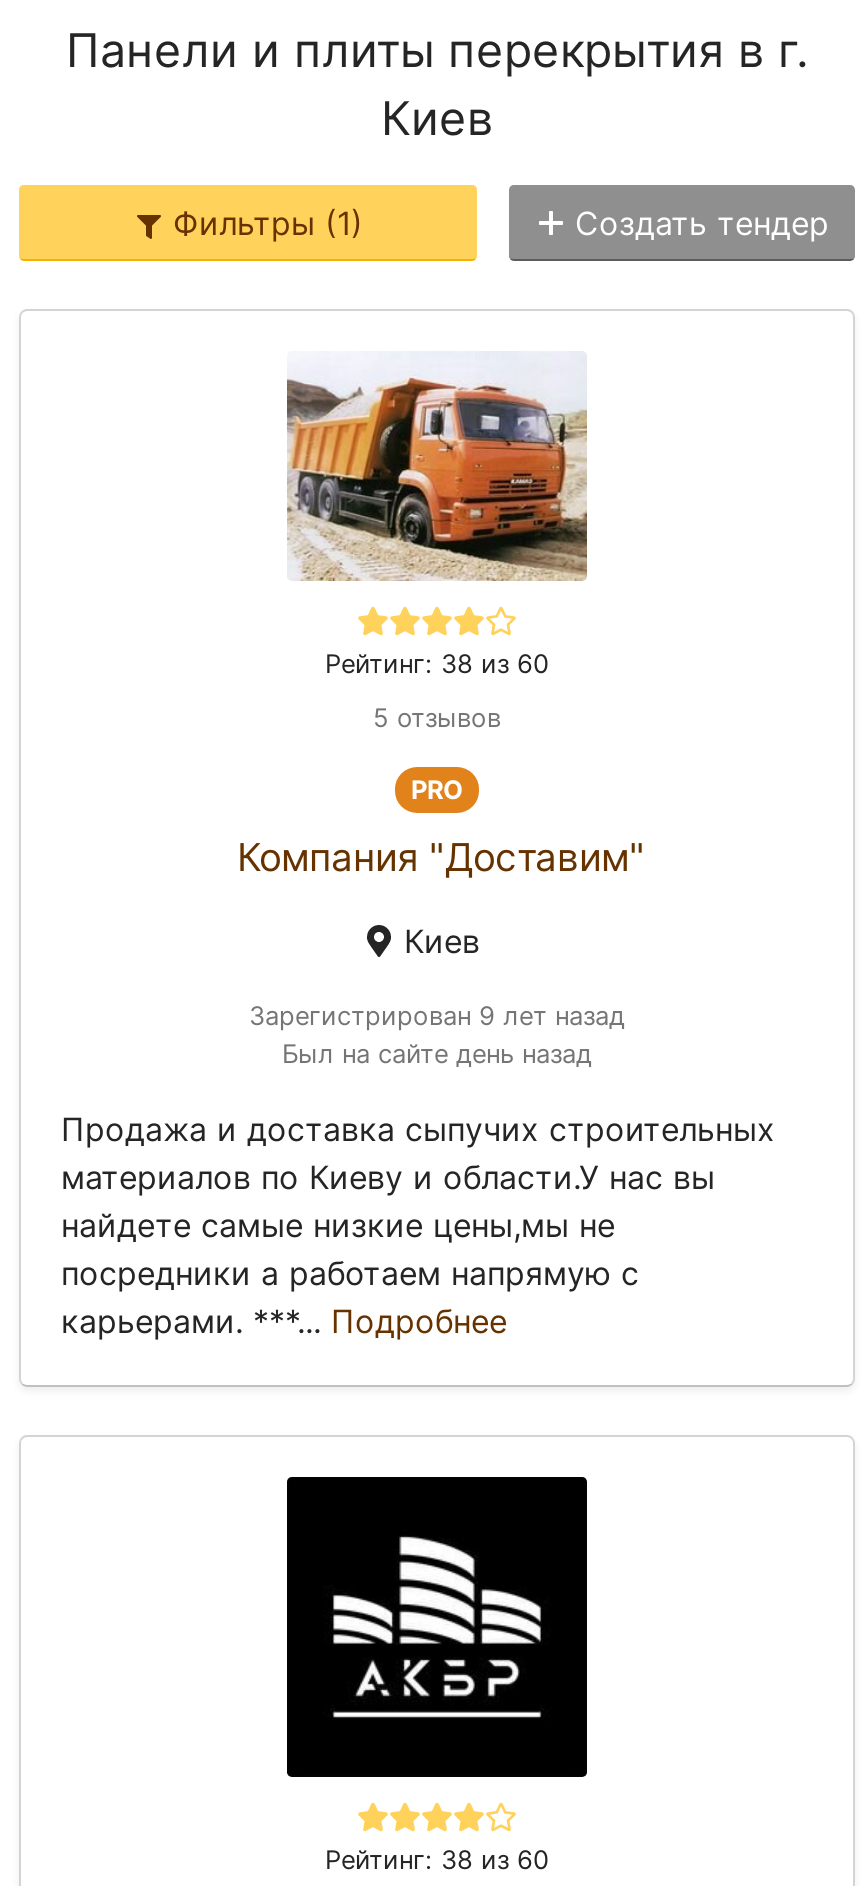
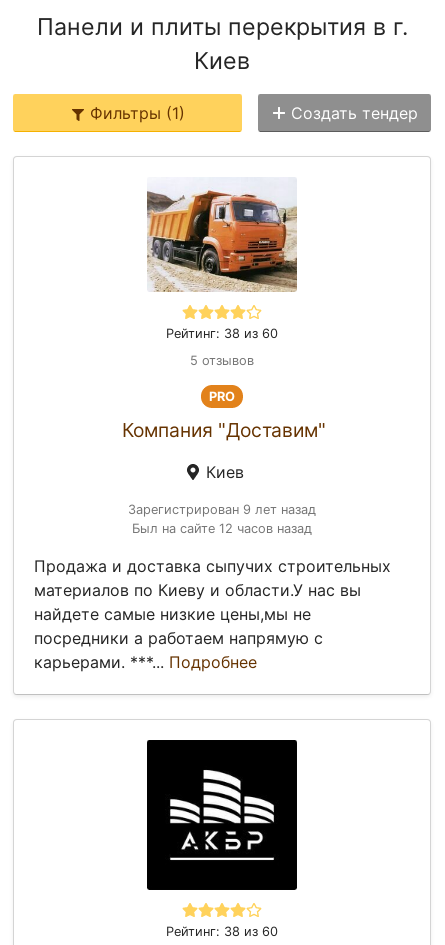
[282,1038,592,1068] Был на сайте день назад -> [132,520,312,535] Был на сайте 12 часов назад

